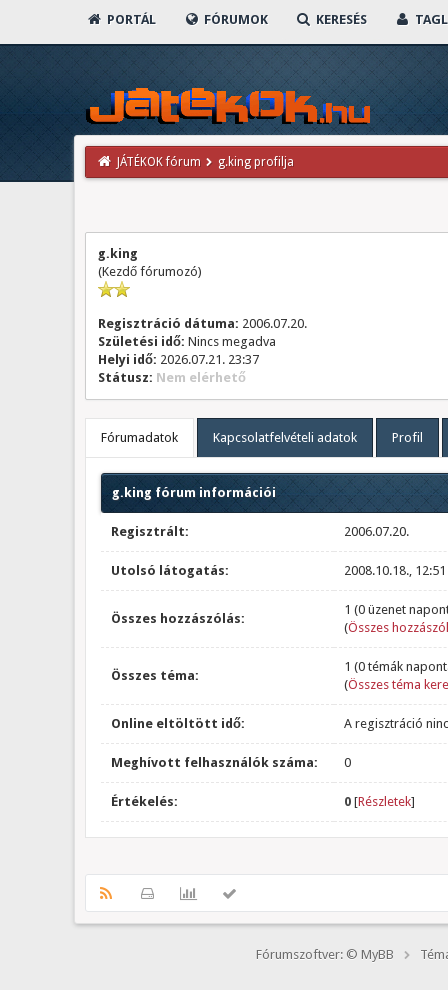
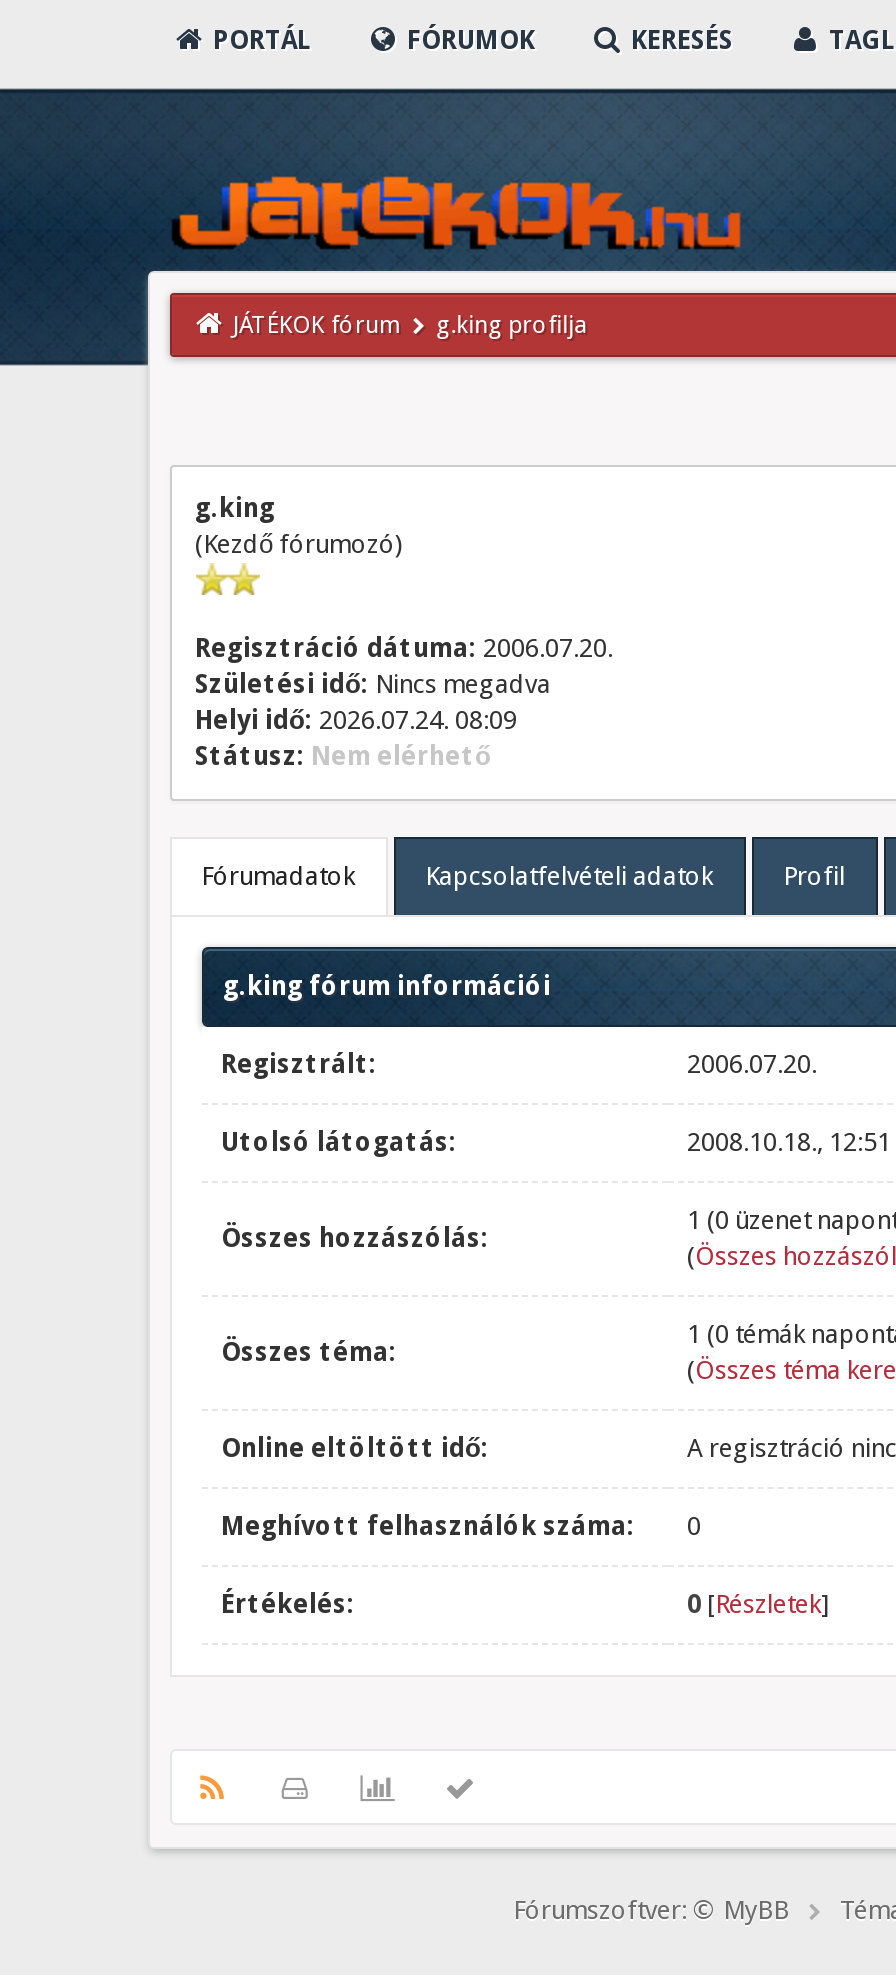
[97,352,258,367] Helyi idő: 2026.07.21. 23:37 -> [195,705,517,735] Helyi idő: 2026.07.24. 08:09

